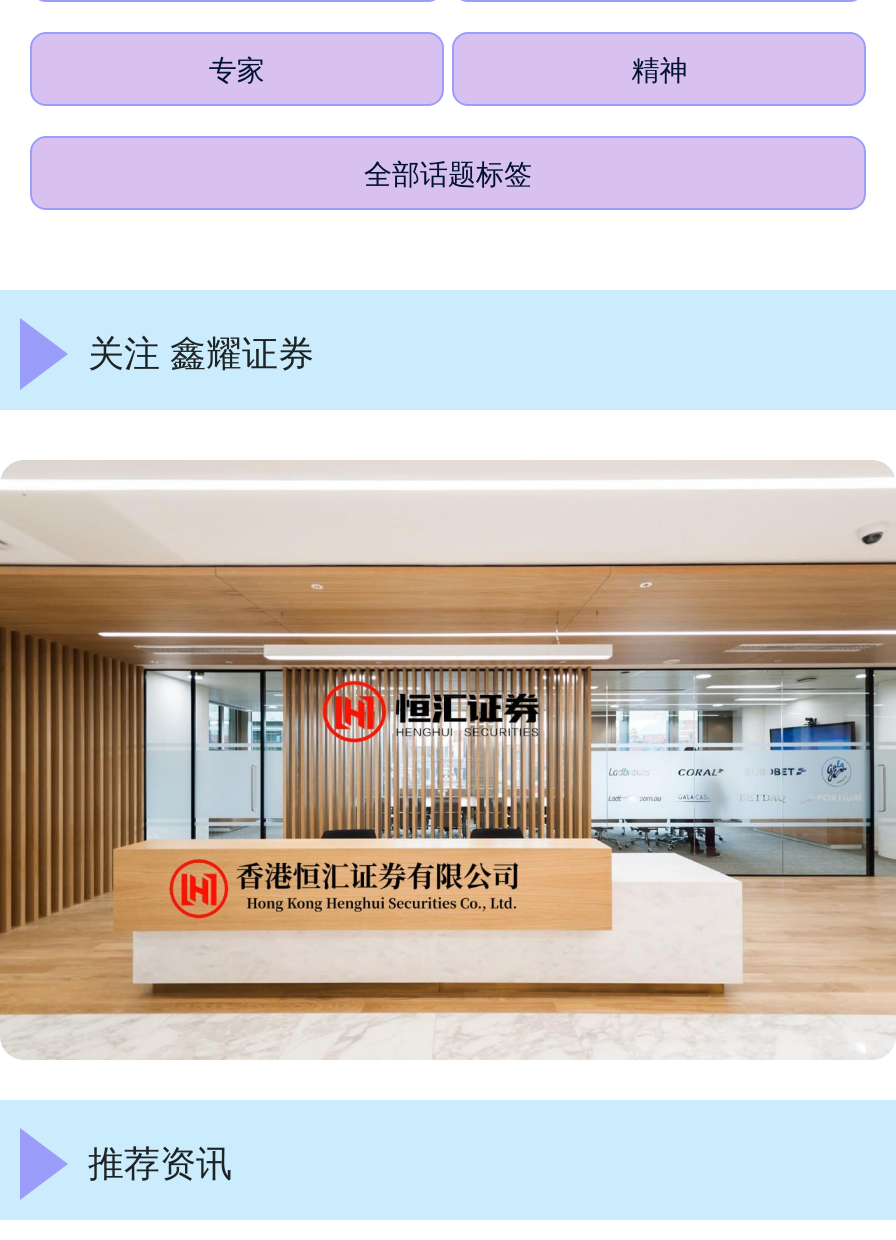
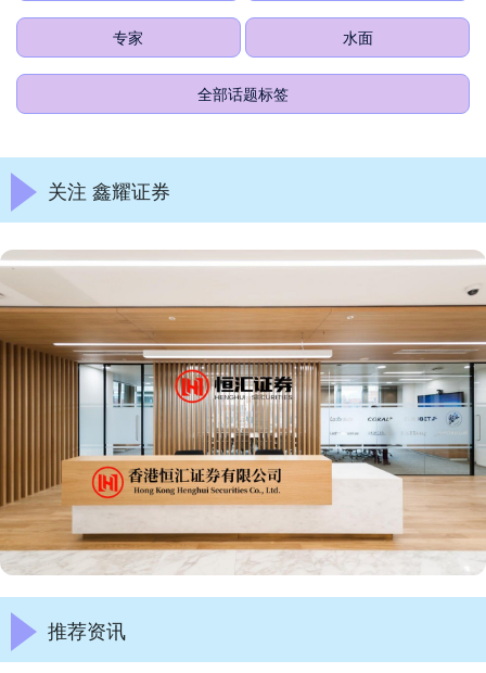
[631,49,687,89] 精神 -> [342,26,373,48] 水面

